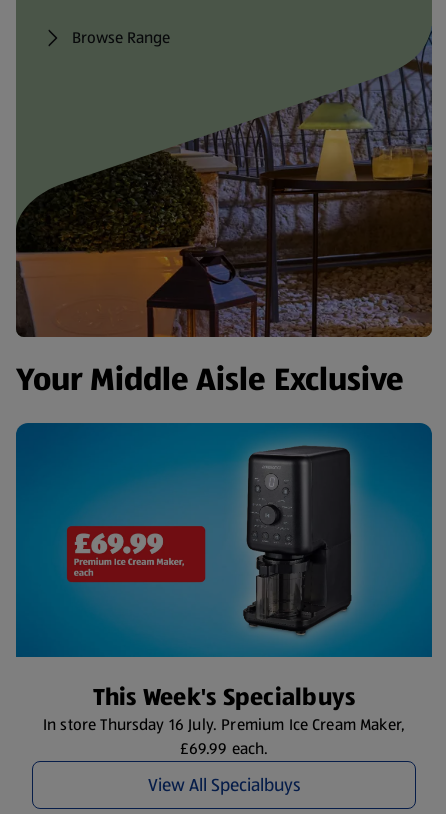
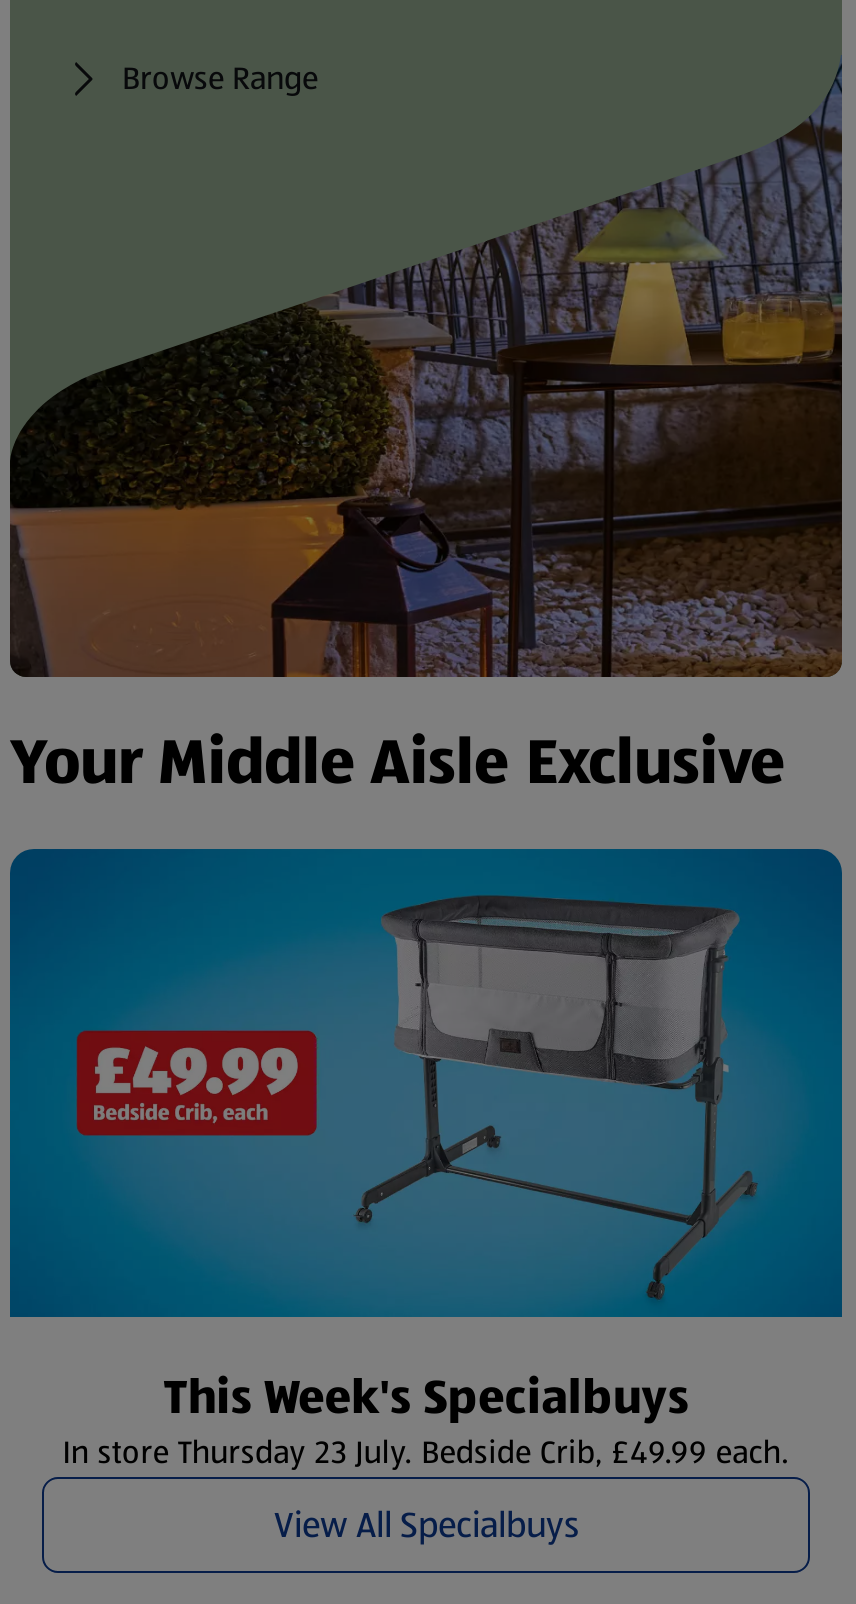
[49,433,389,648] [image] -> [74,872,758,1304] [image]
[43,713,405,760] In store Thursday 16 July. Premium Ice Cream Maker, | £69.99 each. -> [62,1430,789,1476] In store Thursday 23 July. Bedside Crib, £49.99 each.

